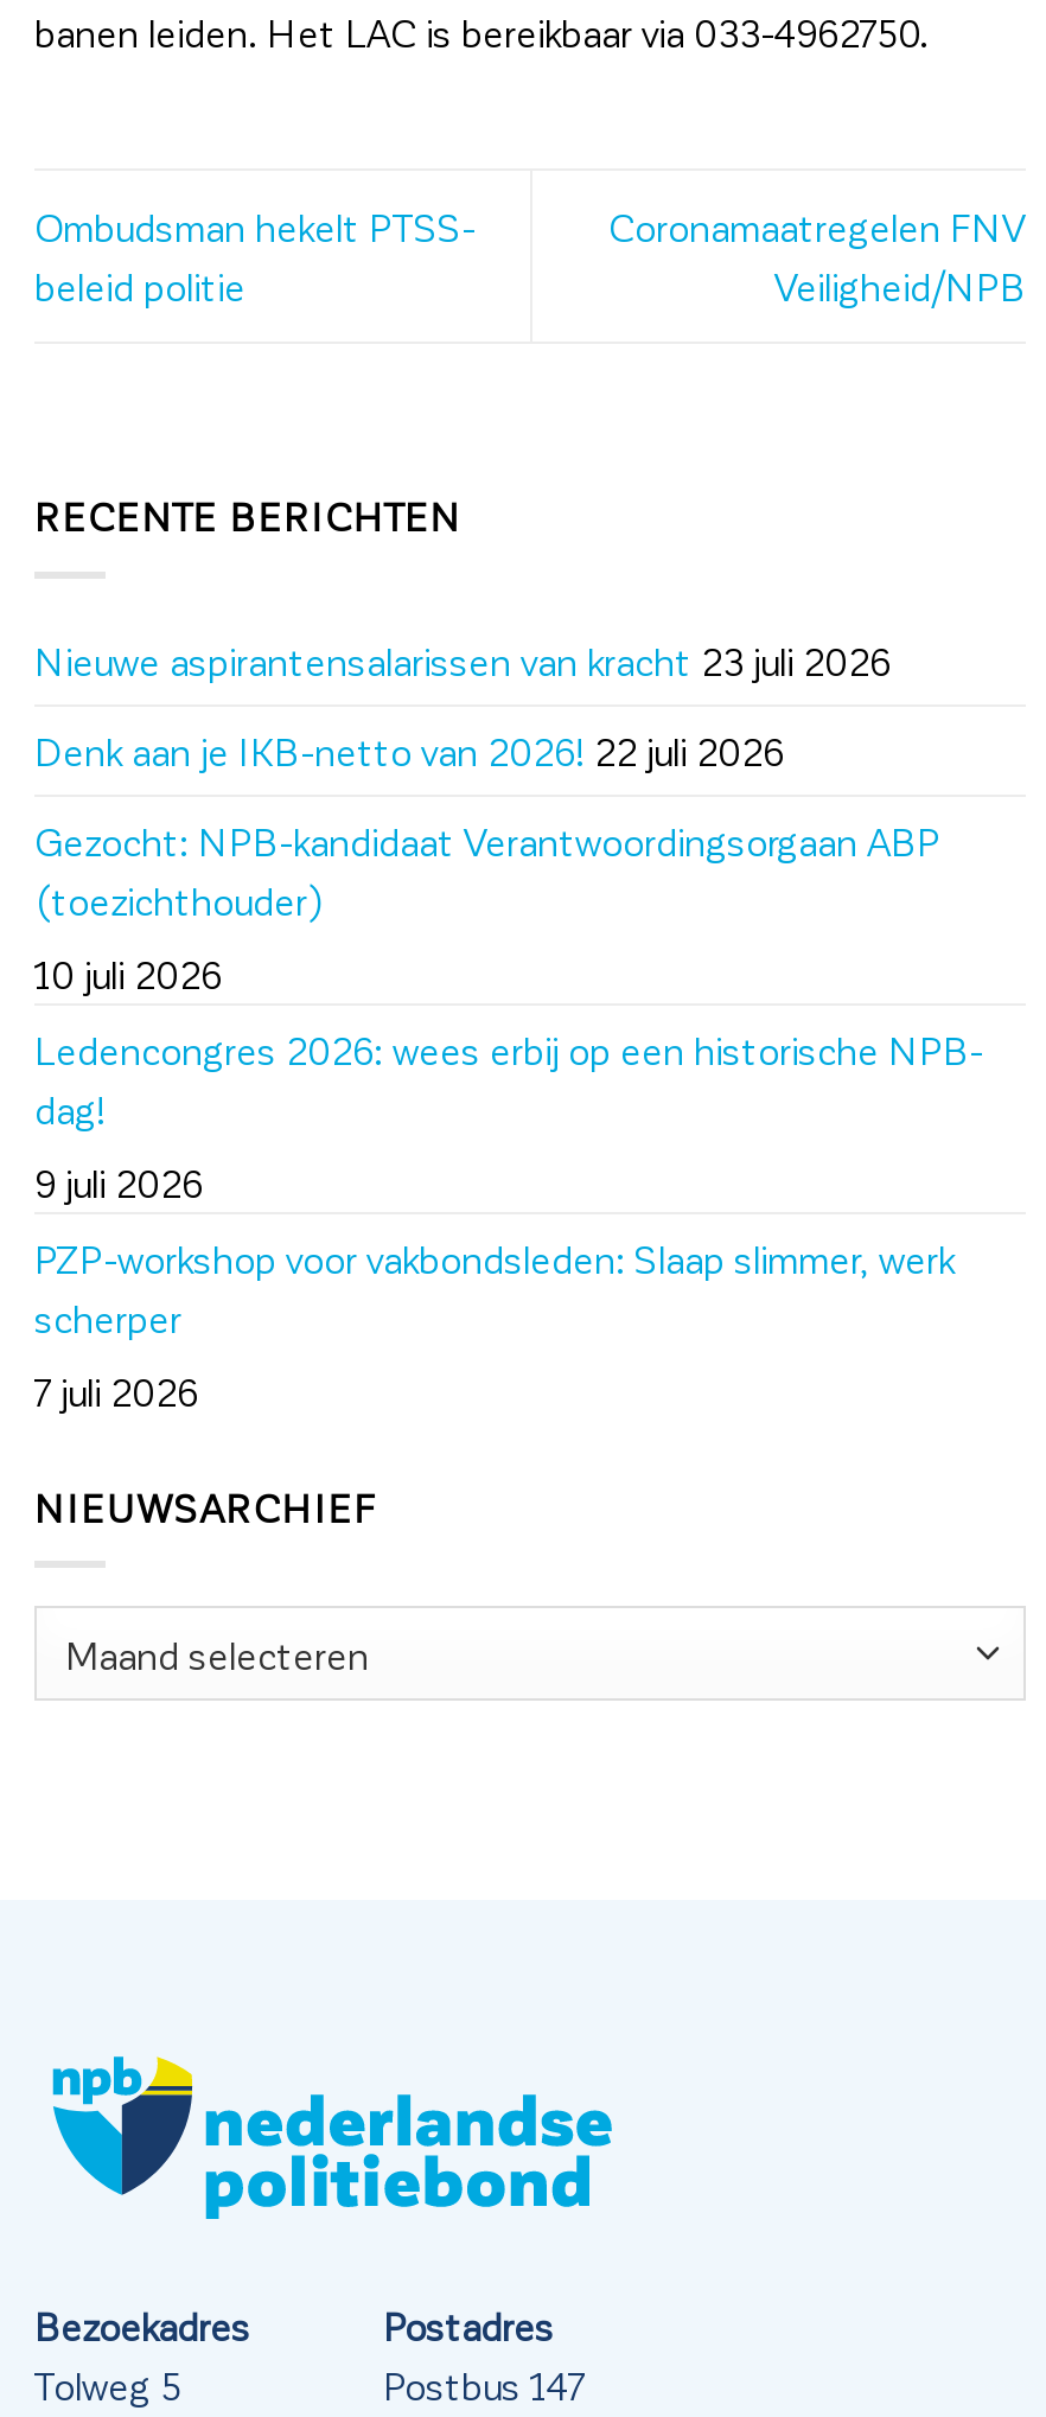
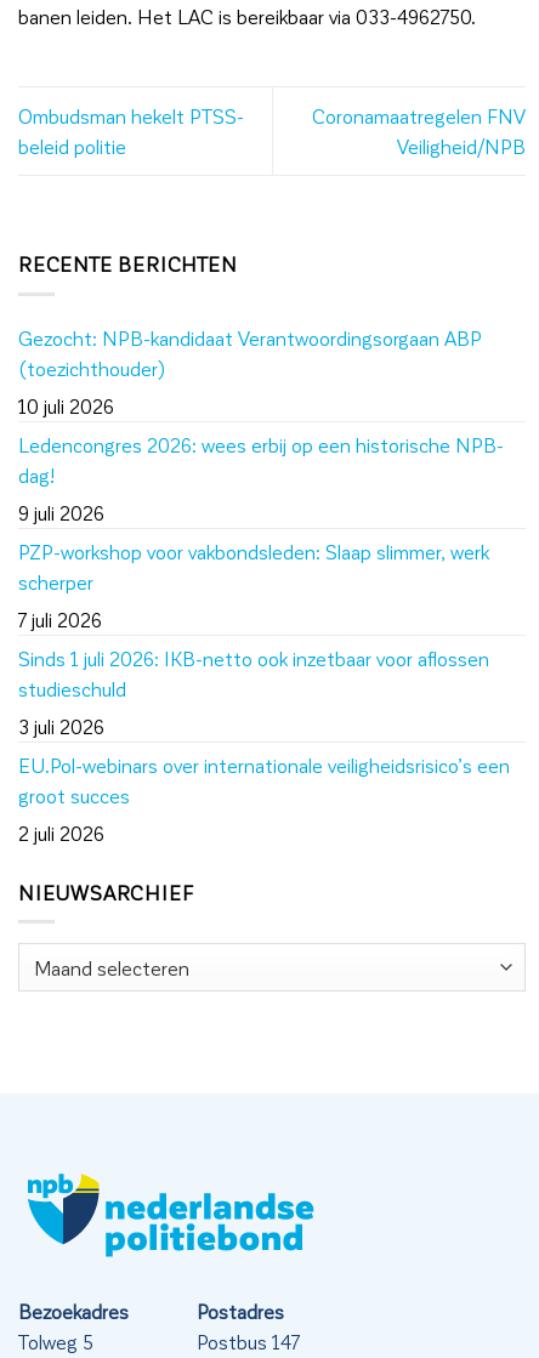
[34,637,891,773] Nieuwe aspirantensalarissen van kracht 23 juli 2026 | Denk aan je IKB-netto van 2026! 22 juli 2026 -> none
moved [34,818,983,1413] -> [18,326,504,631]: Gezocht: NPB-kandidaat Verantwoordingsorgaan ABP | (toezichthouder) | 10 juli 2026 | ... | scherper | 7 juli 2026
none -> [18,646,510,844] Sinds 1 juli 2026: IKB-netto ook inzetbaar voor aflossen | studieschuld | 3 juli 2026 | EU.Pol-webinars over internationale veiligheidsrisico’s een | groot succes | 2 juli 2026

